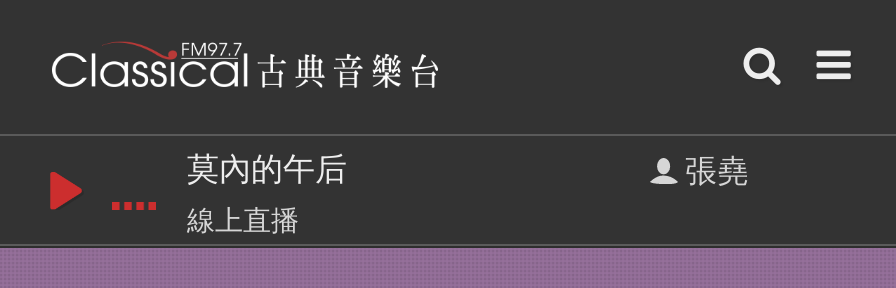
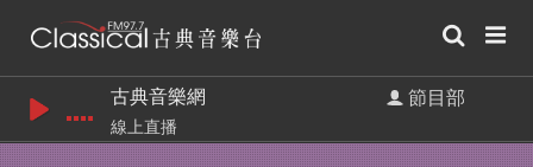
[187,152,749,187] 莫內的午后 | 張堯 -> [111,86,465,107] 古典音樂網 | 節目部

